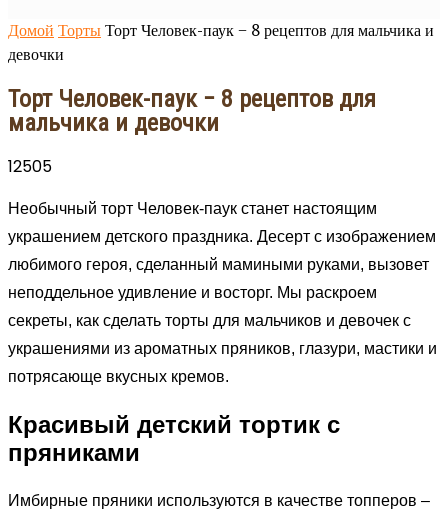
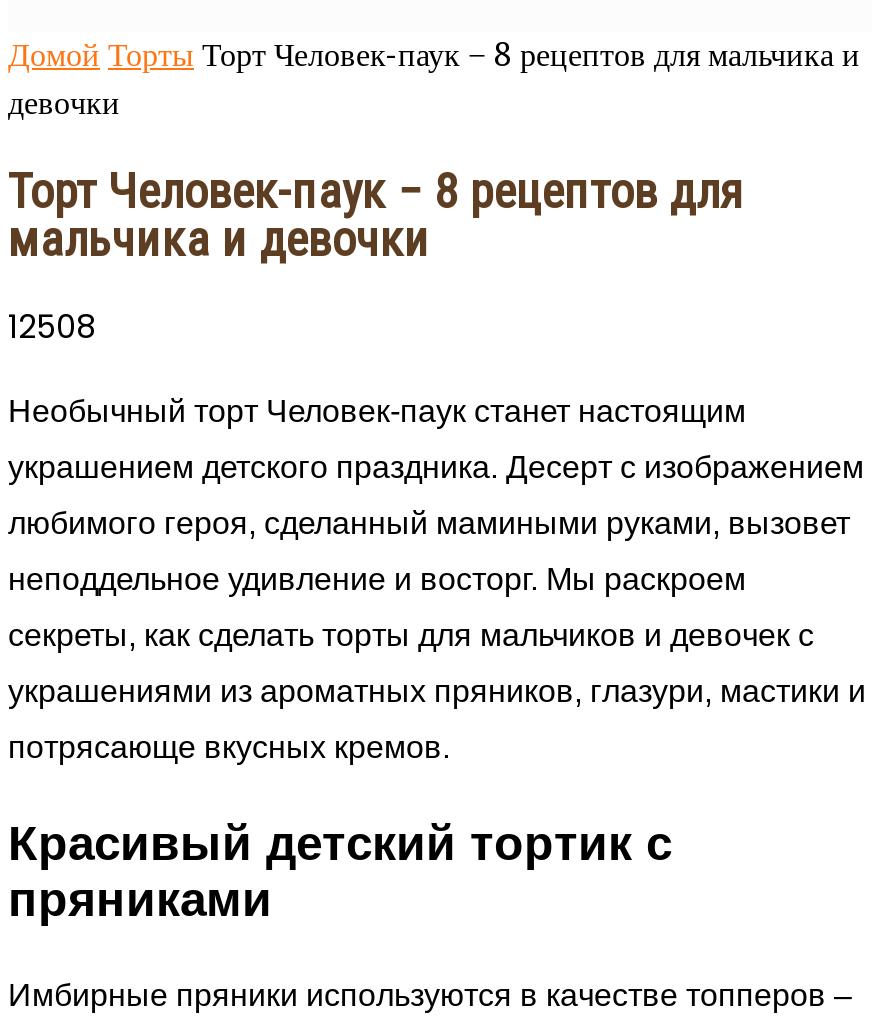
[8,155,52,178] 12505 -> [8,304,96,350] 12508

